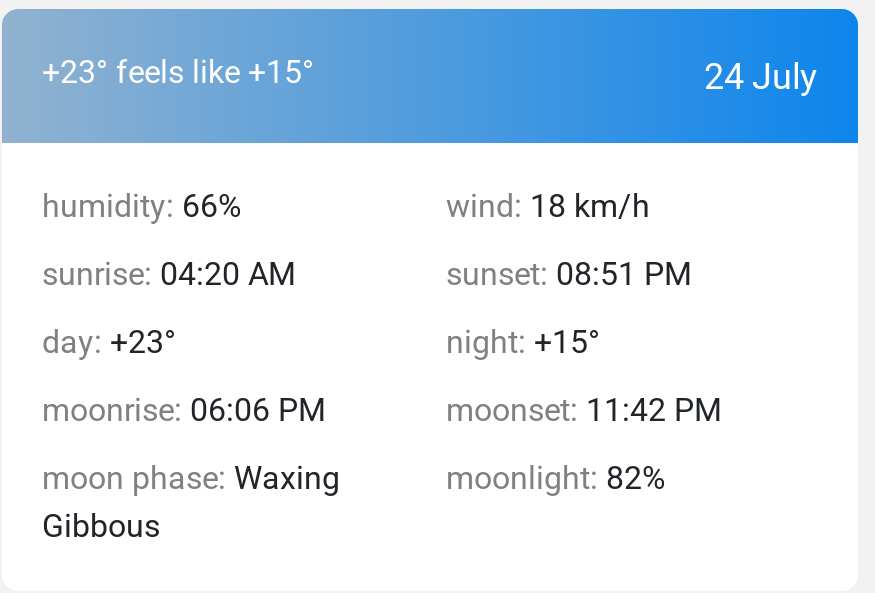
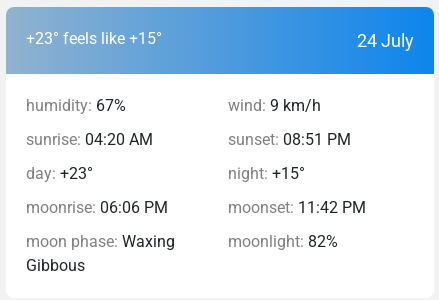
[42,187,242,225] humidity: 66% -> [26,96,126,115] humidity: 67%
[446,187,650,225] wind: 18 km/h -> [228,96,321,115] wind: 9 km/h

